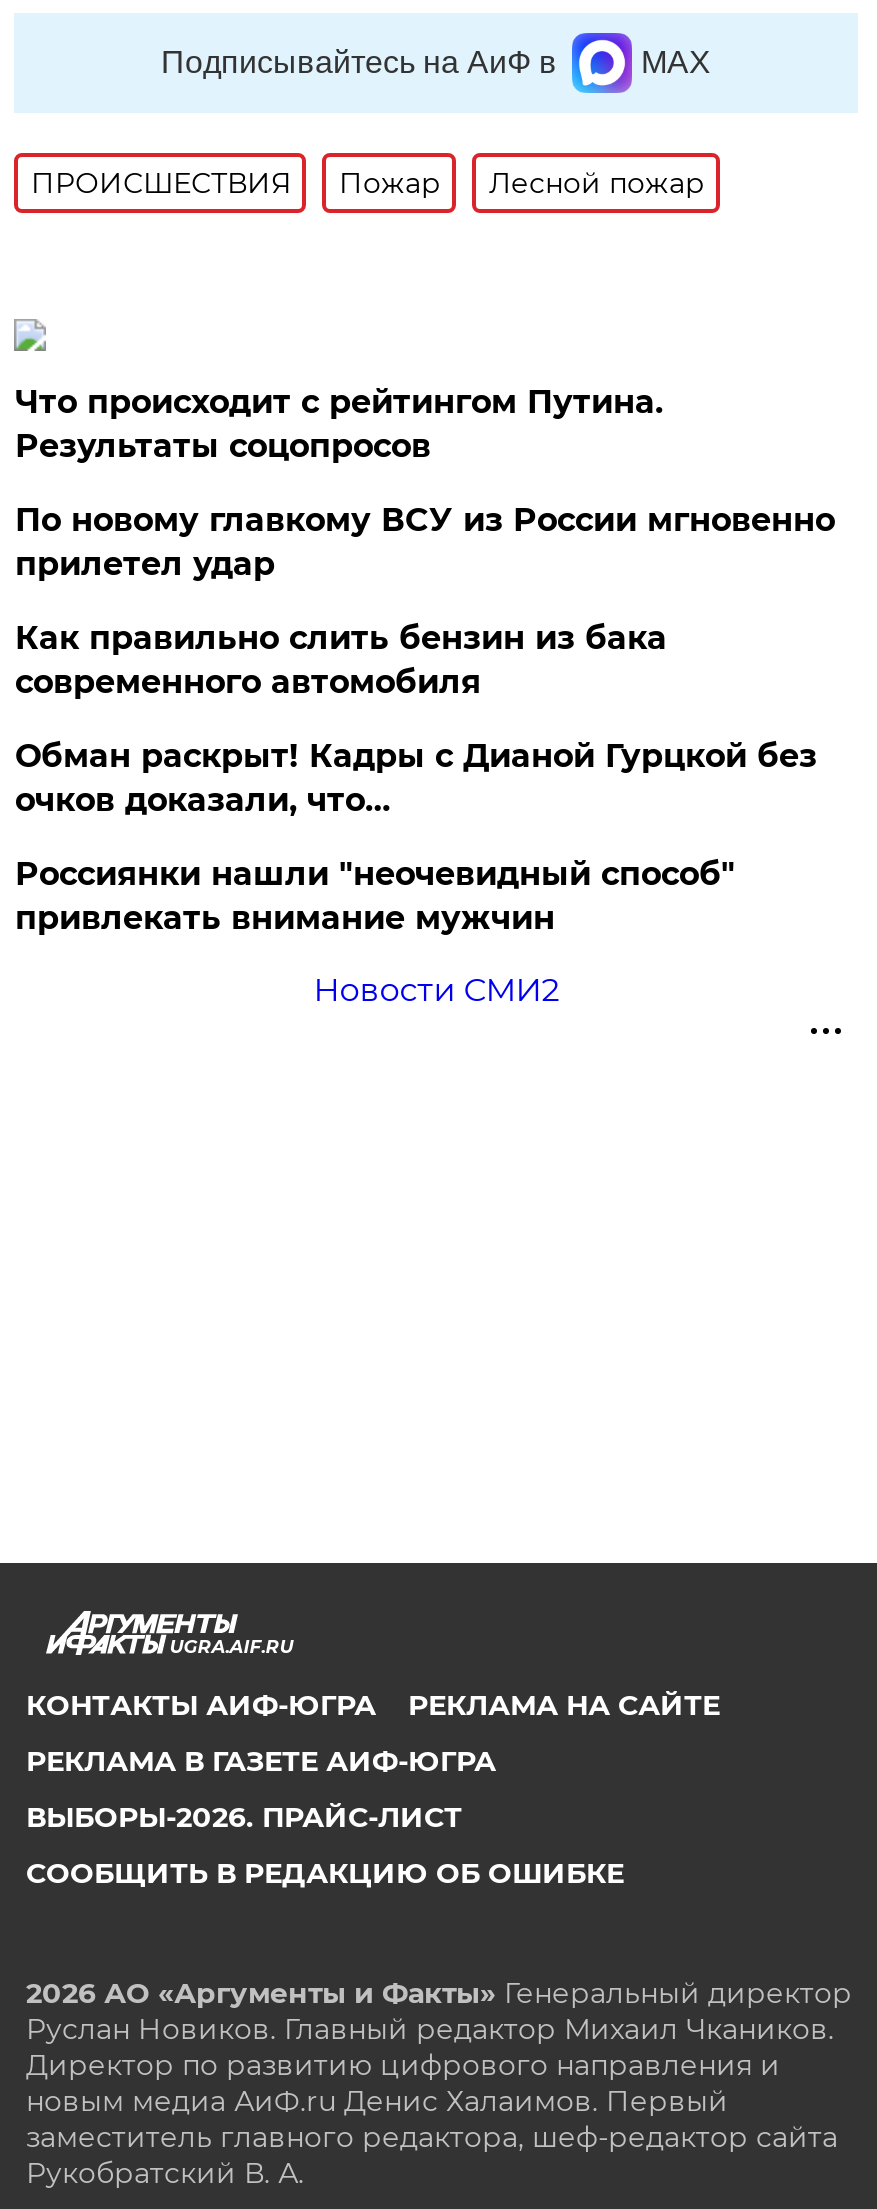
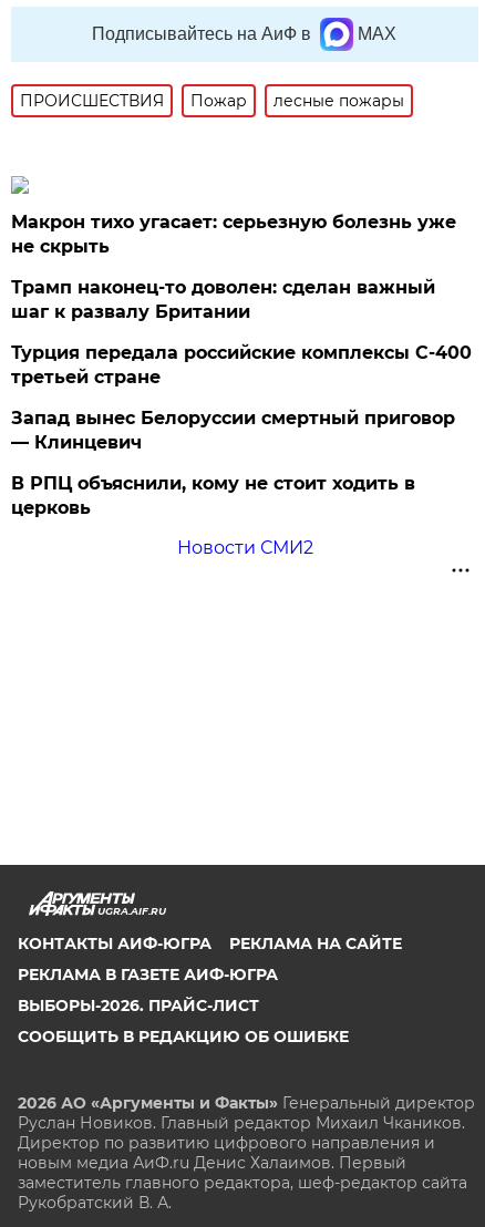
[489,165,705,201] Лесной пожар -> [274,91,405,111] лесные пожары
[15,383,663,465] Что происходит с рейтингом Путина. | Результаты соцопросов -> [12,212,457,257] Макрон тихо угасает: серьезную болезнь уже | не скрыть
[15,501,835,583] По новому главкому ВСУ из России мгновенно | прилетел удар -> [12,277,436,322] Трамп наконец-то доволен: сделан важный | шаг к развалу Британии
[15,619,667,701] Как правильно слить бензин из бака | современного автомобиля -> [12,342,472,388] Турция передала российские комплексы С-400 | третьей стране
[15,737,817,819] Обман раскрыт! Кадры с Дианой Гурцкой без | очков доказали, что… -> [12,408,456,453] Запад вынес Белоруссии смертный приговор | — Клинцевич
[15,855,735,937] Россиянки нашли "неочевидный способ" | привлекать внимание мужчин -> [12,473,416,518] В РПЦ объяснили, кому не стоит ходить в | церковь

